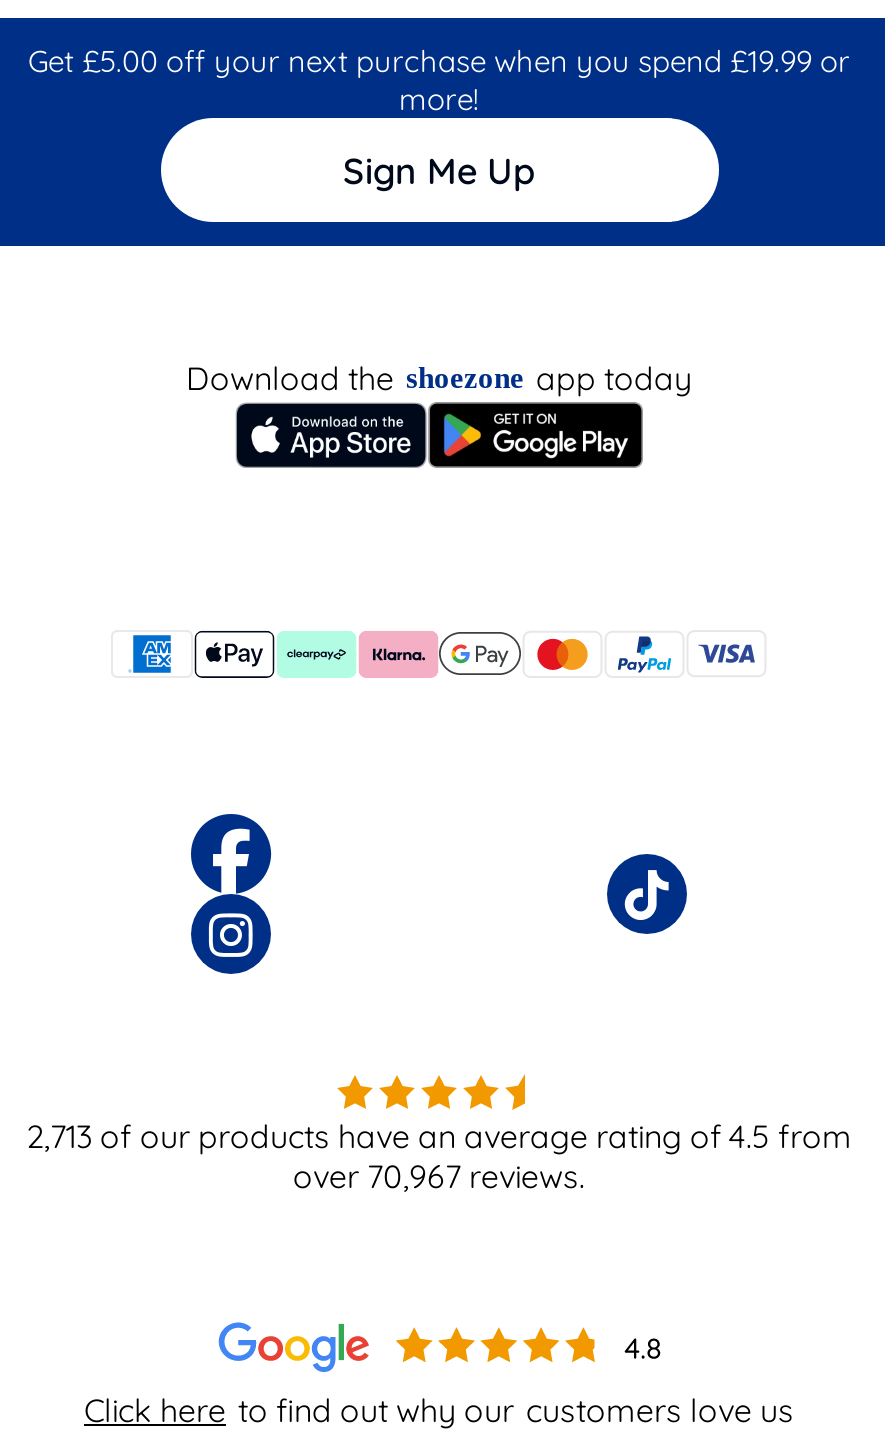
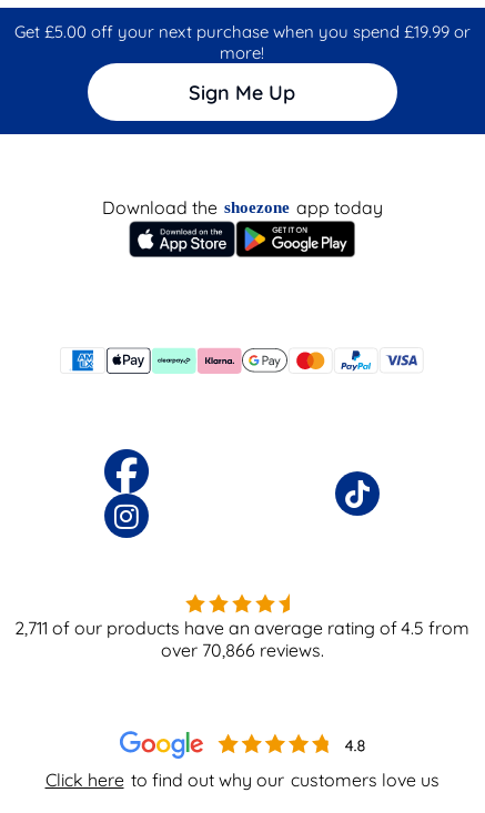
[26,1115,852,1155] 2,713 of our products have an average rating of 4.5 from -> [14,616,469,638] 2,711 of our products have an average rating of 4.5 from
[293,1155,585,1195] over 70,967 reviews. -> [160,638,324,660] over 70,866 reviews.

